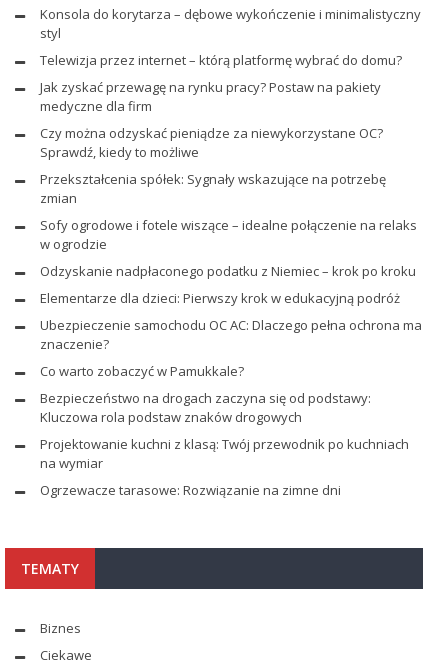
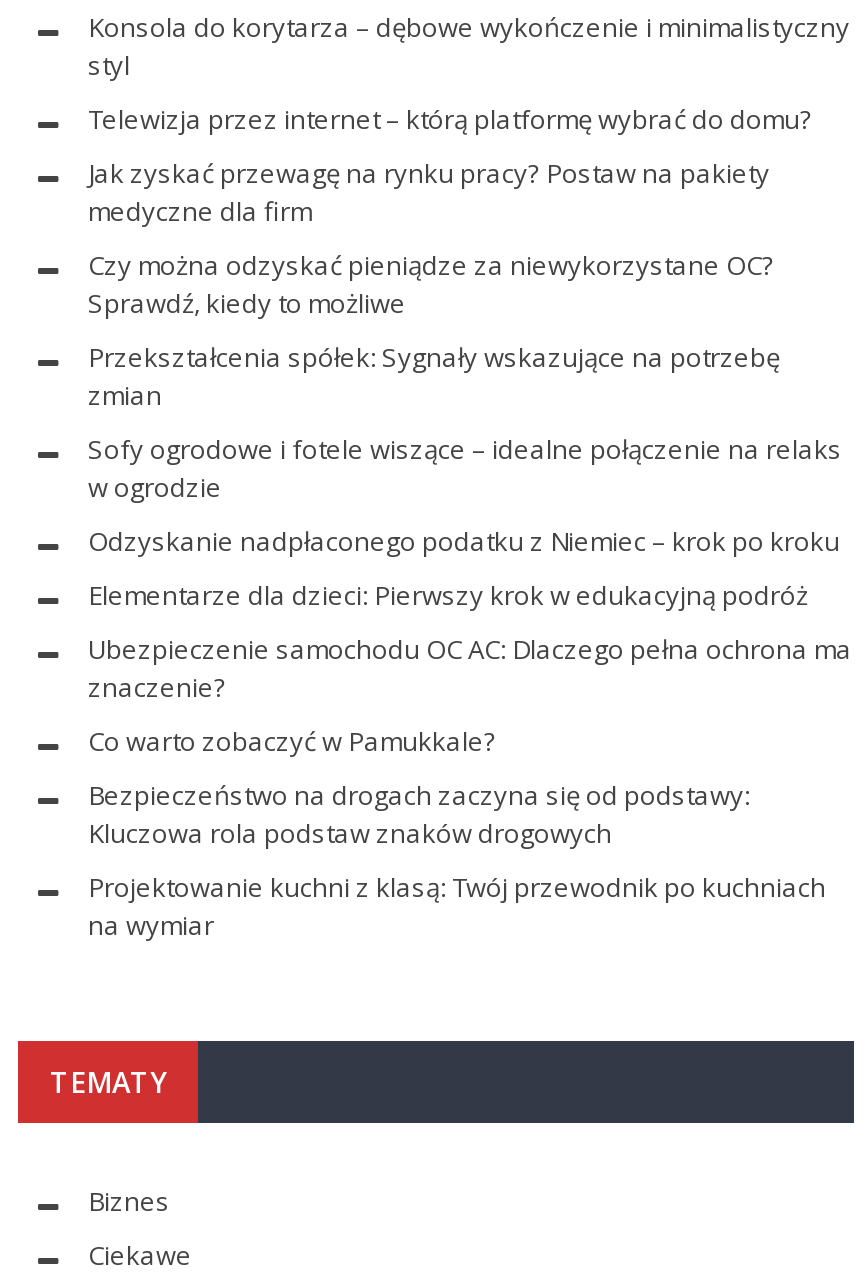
[40,481,341,499] Ogrzewacze tarasowe: Rozwiązanie na zimne dni -> none

